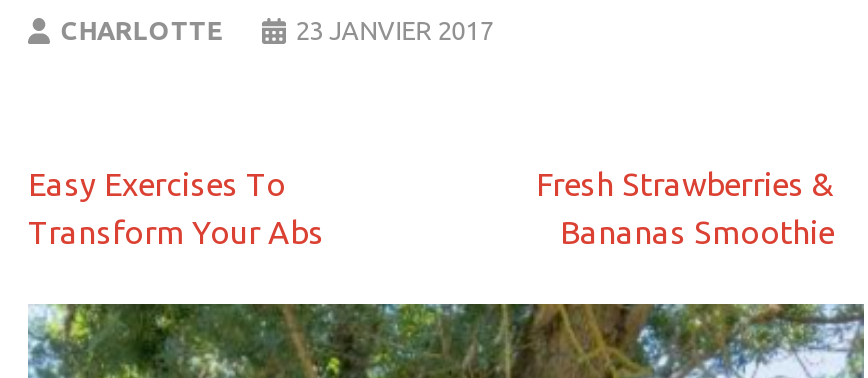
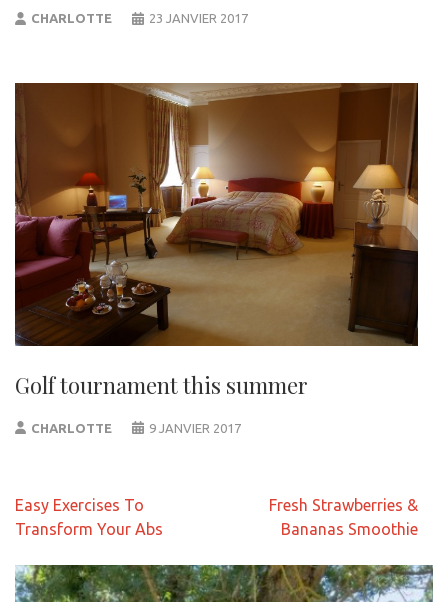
none -> [14,82,419,435] [image] | Golf tournament this summer | CHARLOTTE | 9 JANVIER 2017

